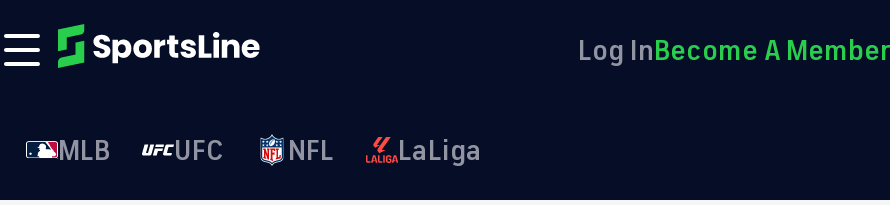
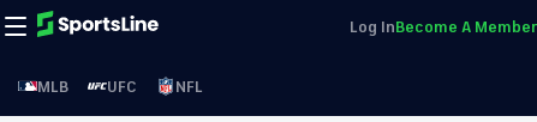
[398,133,482,167] LaLiga -> none

